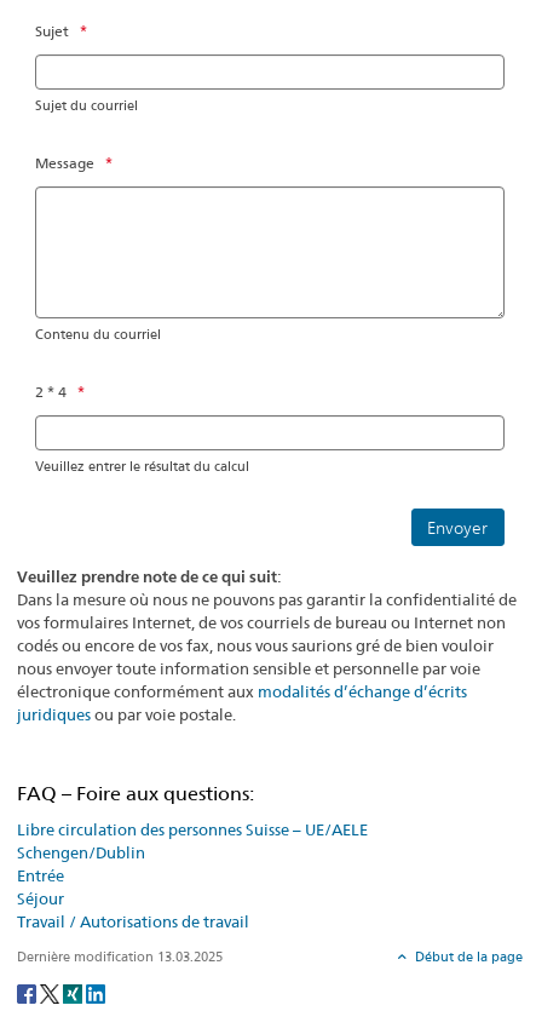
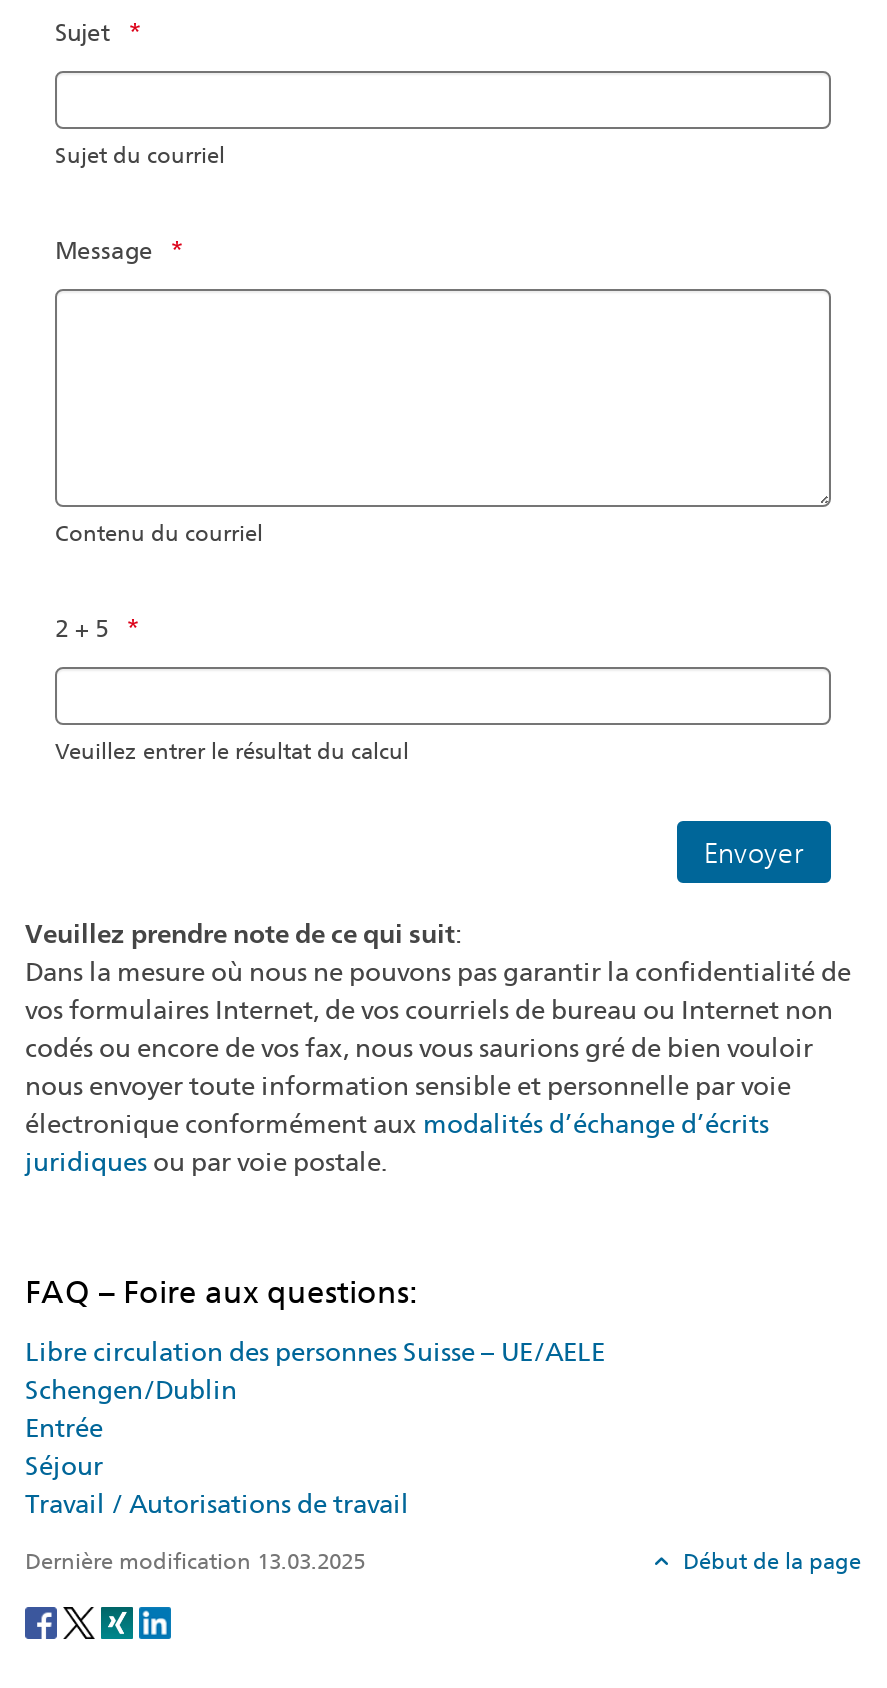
[35,383,85,401] 2 * 4 * -> [55,613,139,643] 2 + 5 *

